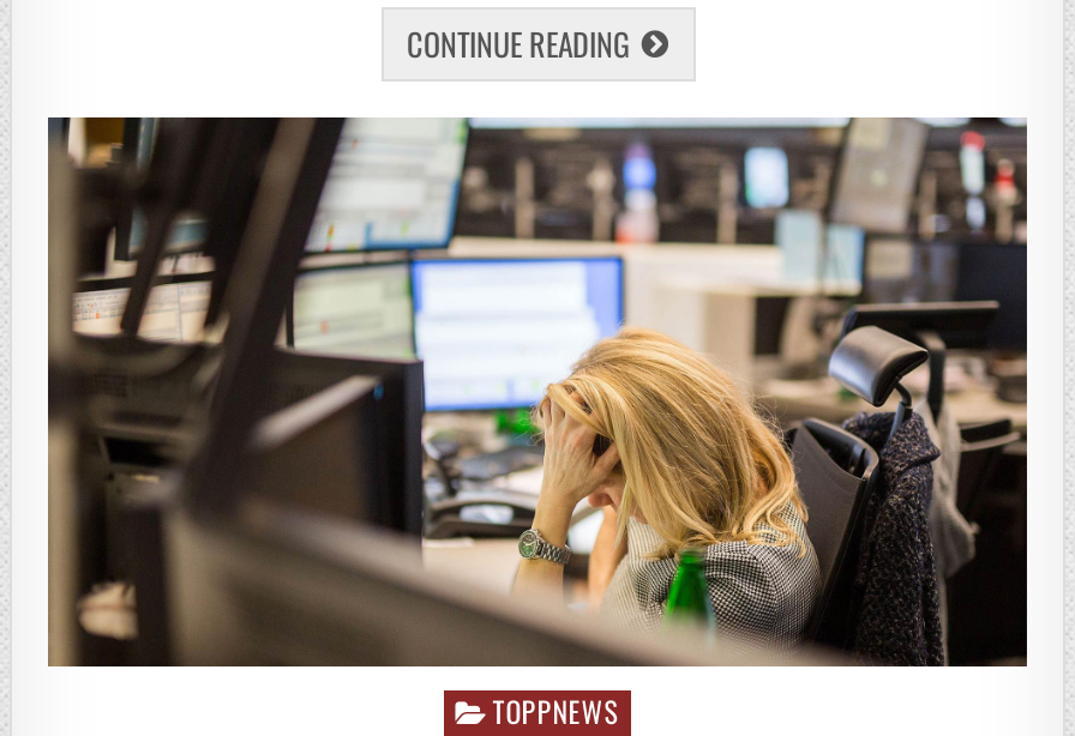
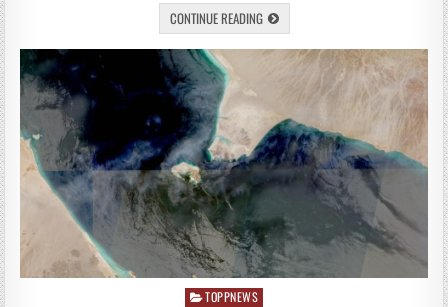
[46,115,1029,666] [image] -> [19,48,429,278] [image]

